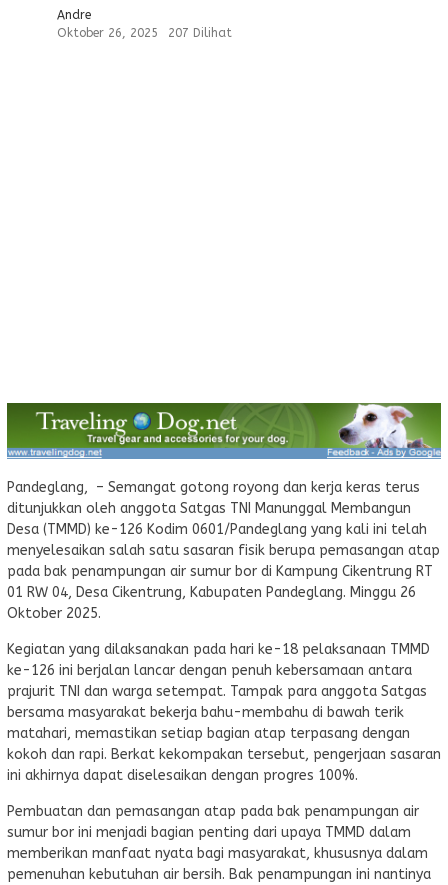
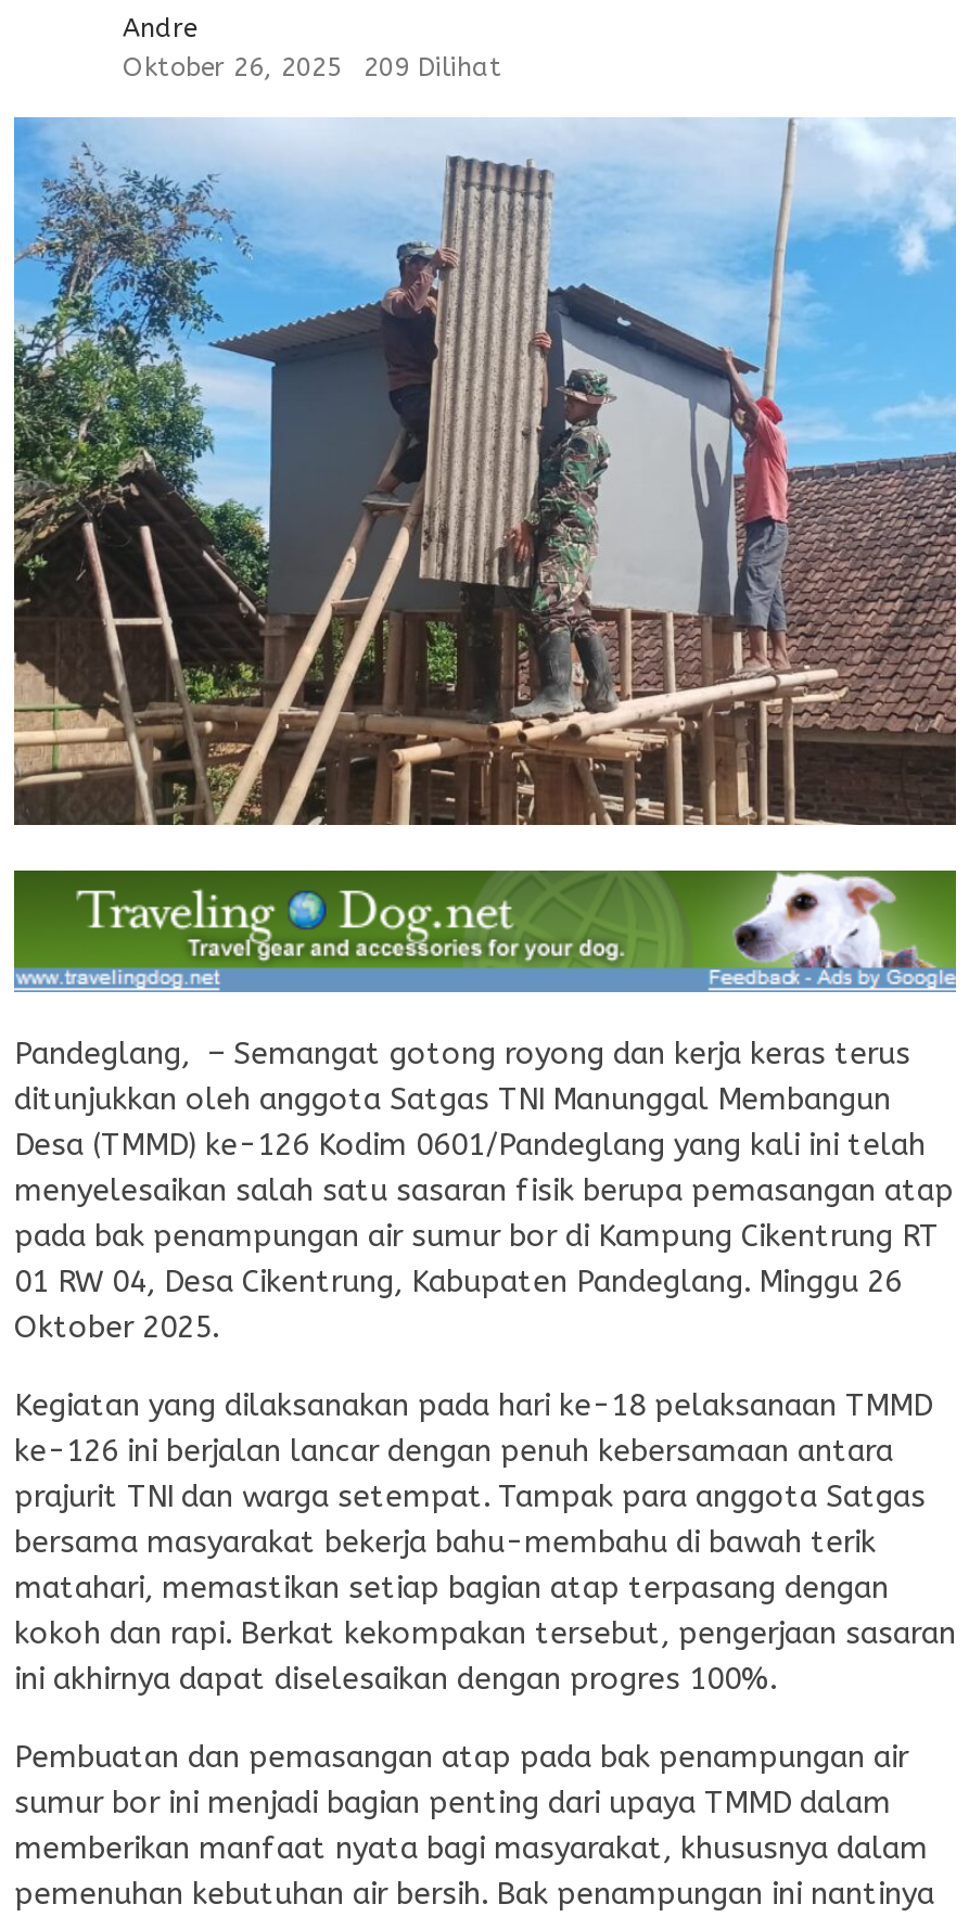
[57,26,232,40] Oktober 26, 2025 207 Dilihat -> [123,53,502,83] Oktober 26, 2025 209 Dilihat
none -> [12,115,958,827] [image]

